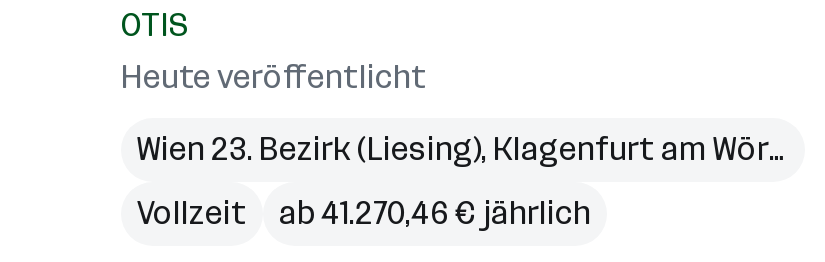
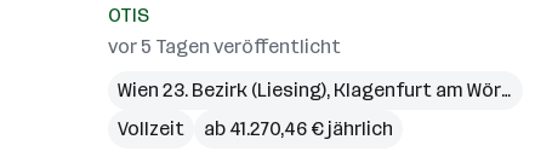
[121,58,427,96] Heute veröffentlicht -> [108,35,341,58] vor 5 Tagen veröffentlicht

